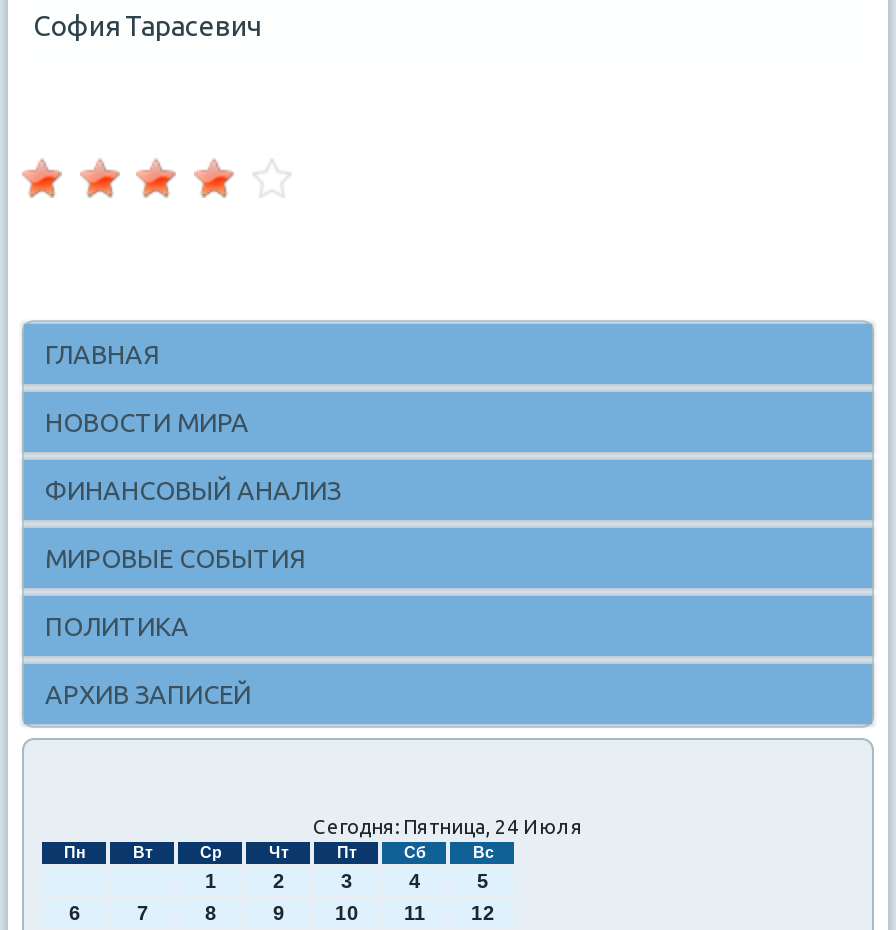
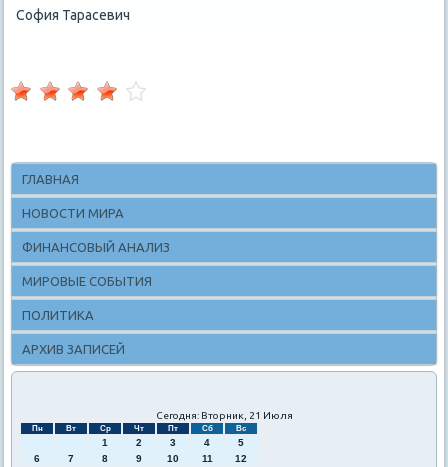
[313,815,583,837] Сегодня: Пятница, 24 Июля -> [155,410,292,421] Сегодня: Вторник, 21 Июля

